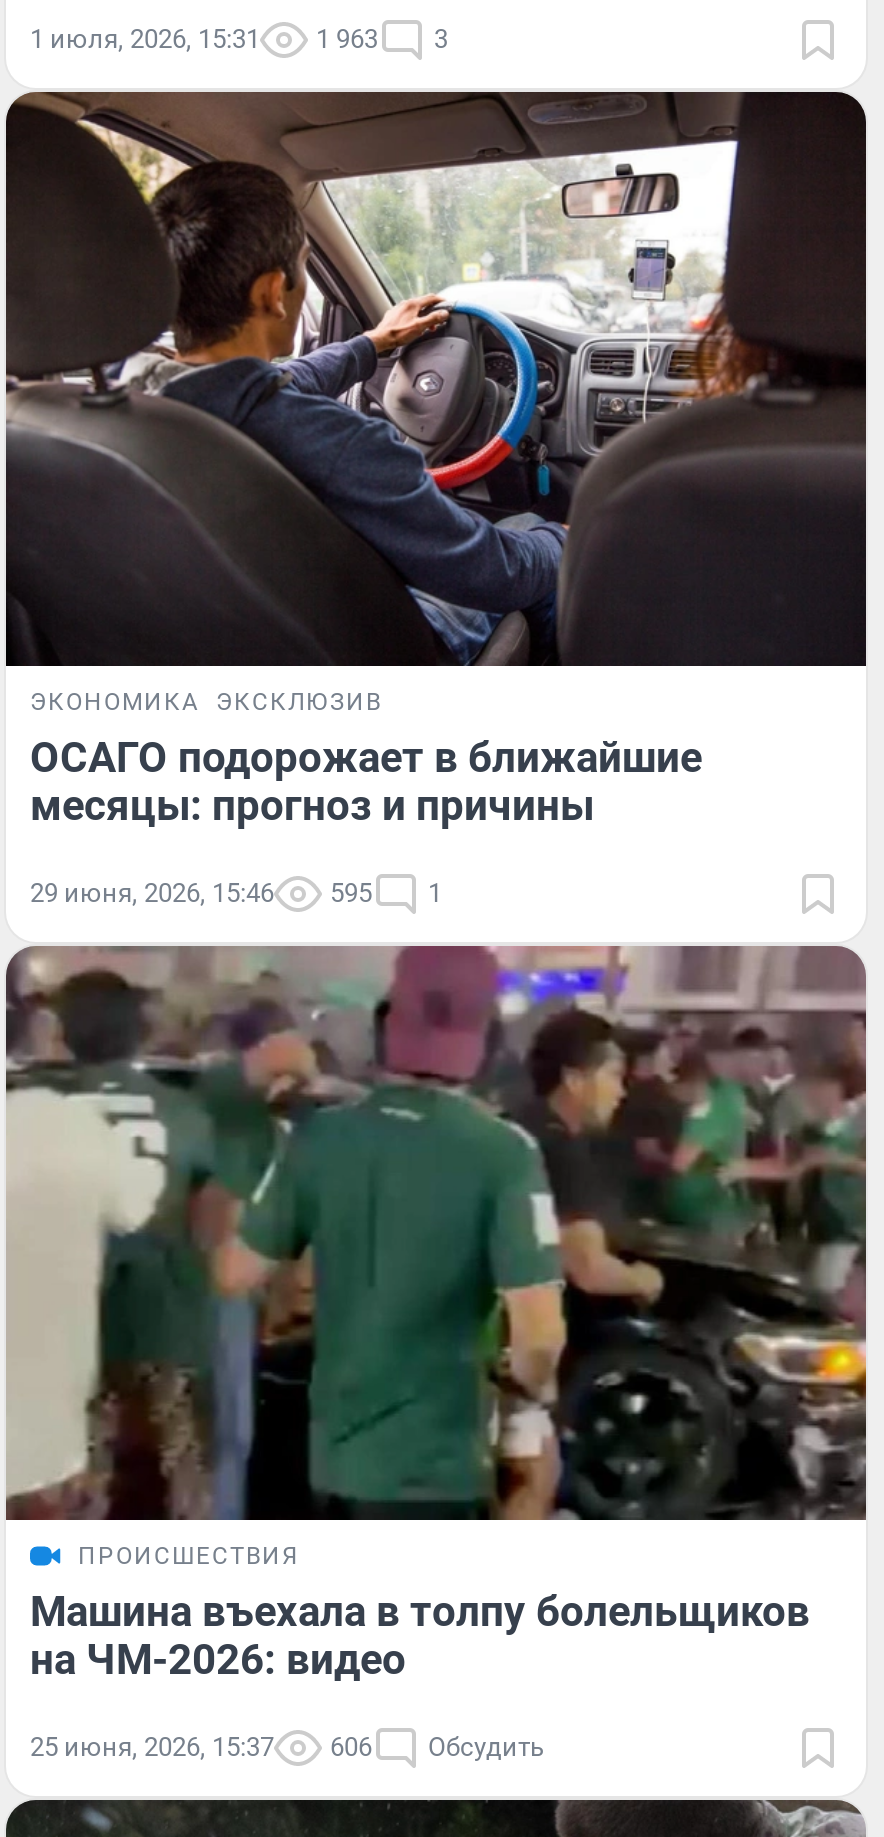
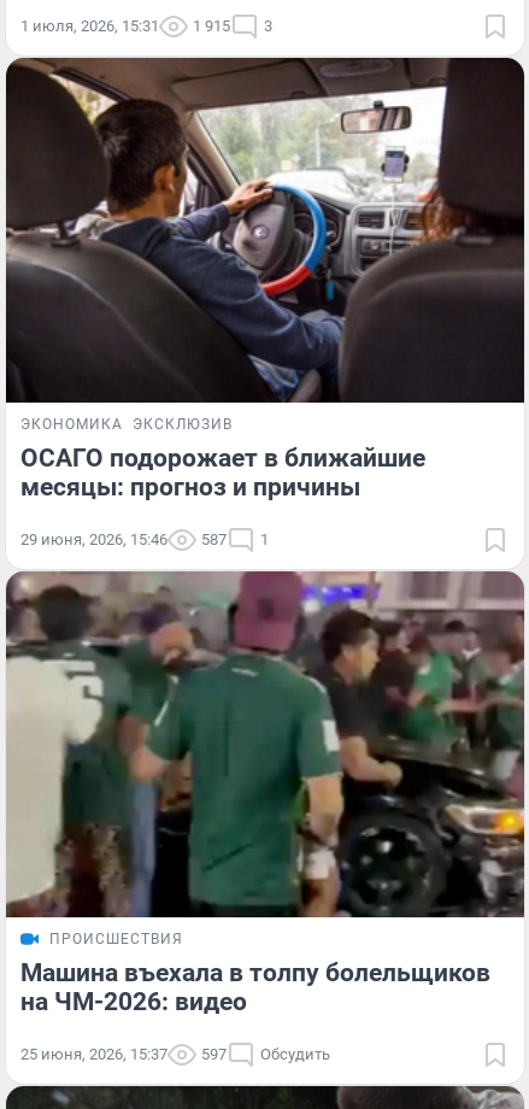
[30,24,448,54] 1 июля, 2026, 15:31 1 963 3 -> [20,17,272,35] 1 июля, 2026, 15:31 1 915 3
[30,878,442,908] 29 июня, 2026, 15:46 595 1 -> [20,531,269,549] 29 июня, 2026, 15:46 587 1
[30,1731,544,1761] 25 июня, 2026, 15:37 606 Обсудить -> [20,1045,330,1063] 25 июня, 2026, 15:37 597 Обсудить

